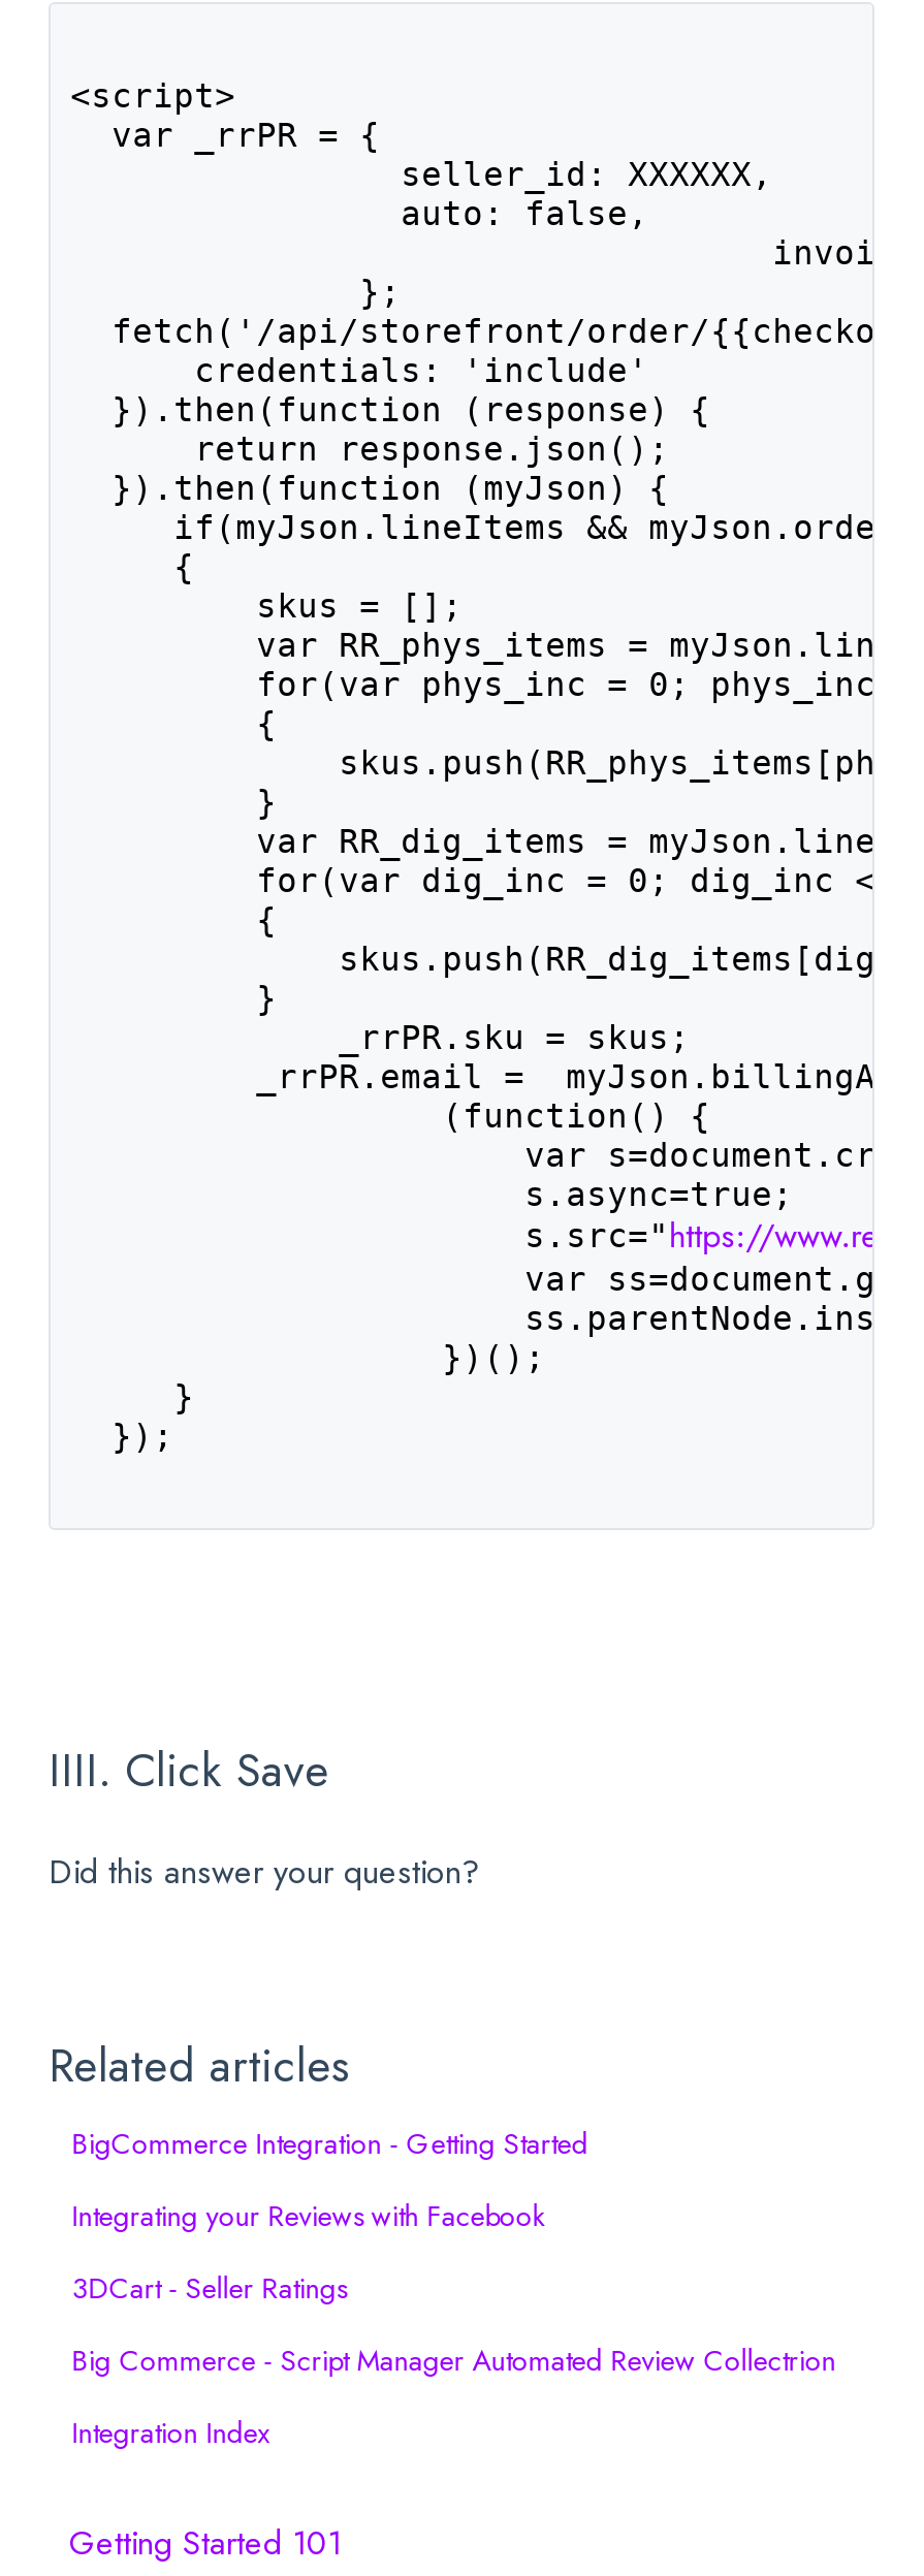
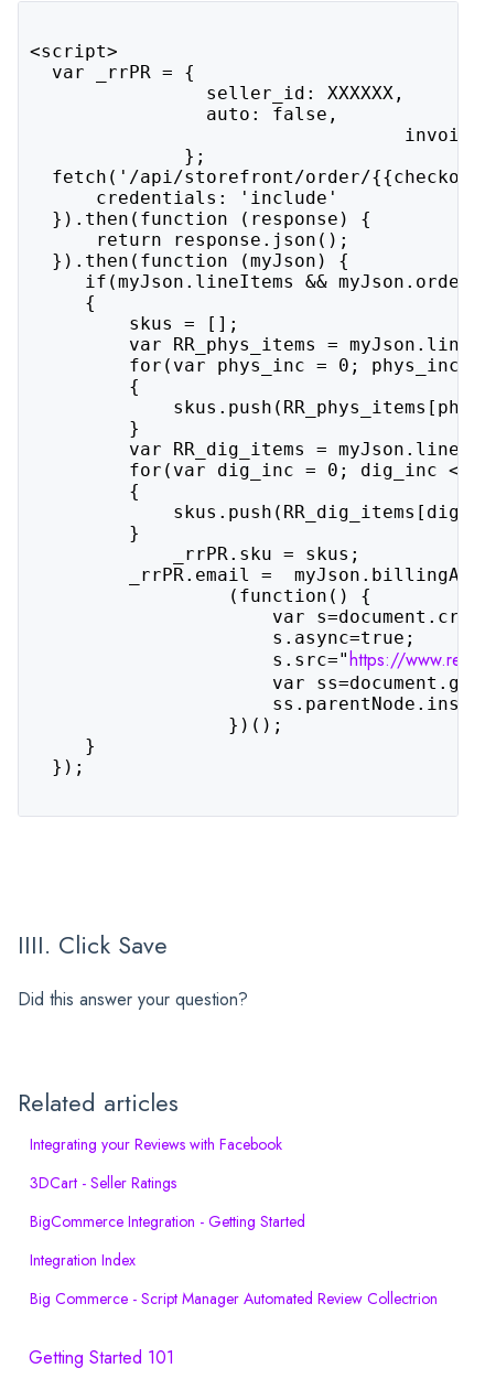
moved [72,2124,588,2165] -> [30,1211,306,1233]: BigCommerce Integration - Getting Started
moved [72,2196,544,2310] -> [30,1134,282,1194]: Integrating your Reviews with Facebook | 3DCart - Seller Ratings
moved [72,2341,836,2382] -> [30,1288,438,1310]: Big Commerce - Script Manager Automated Review Collectrion
moved [72,2413,270,2454] -> [30,1249,136,1272]: Integration Index

